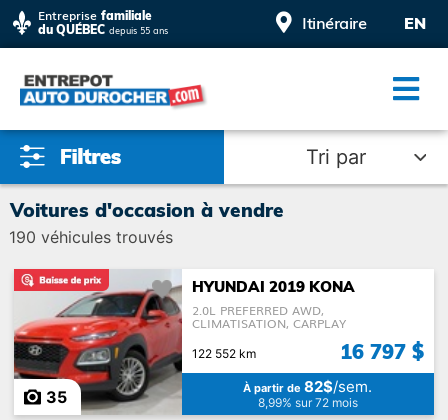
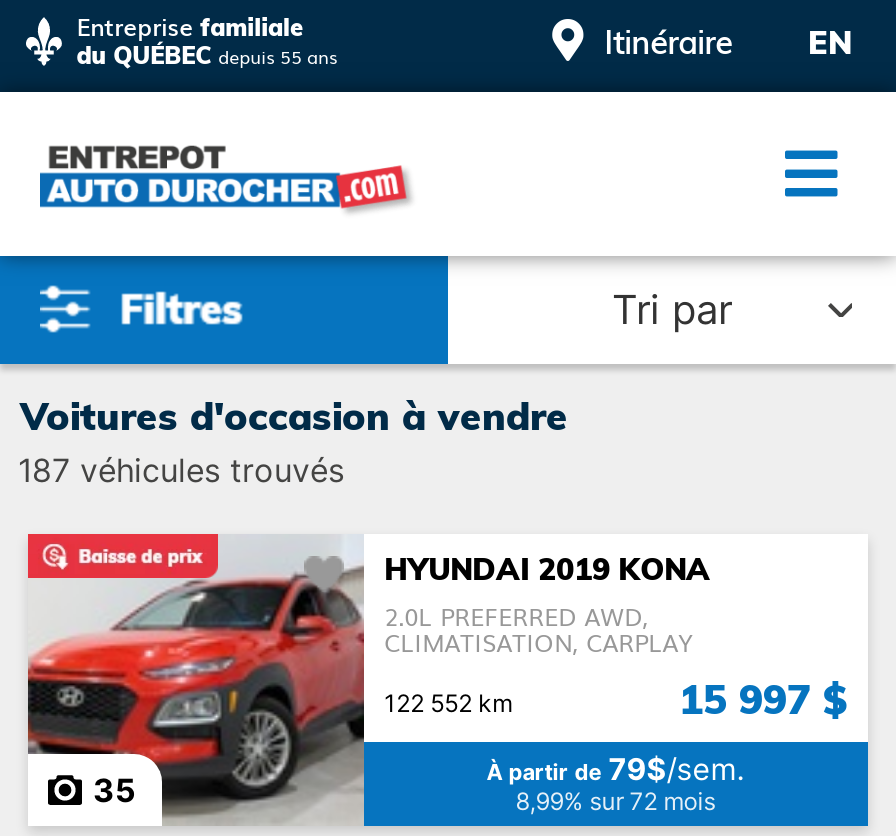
[9,227,173,247] 190 véhicules trouvés -> [18,451,344,491] 187 véhicules trouvés
[339,339,423,364] 16 797 $ -> [679,675,847,725] 15 997 $
[243,377,372,396] À partir de 82$/sem. -> [487,751,745,789] À partir de 79$/sem.

